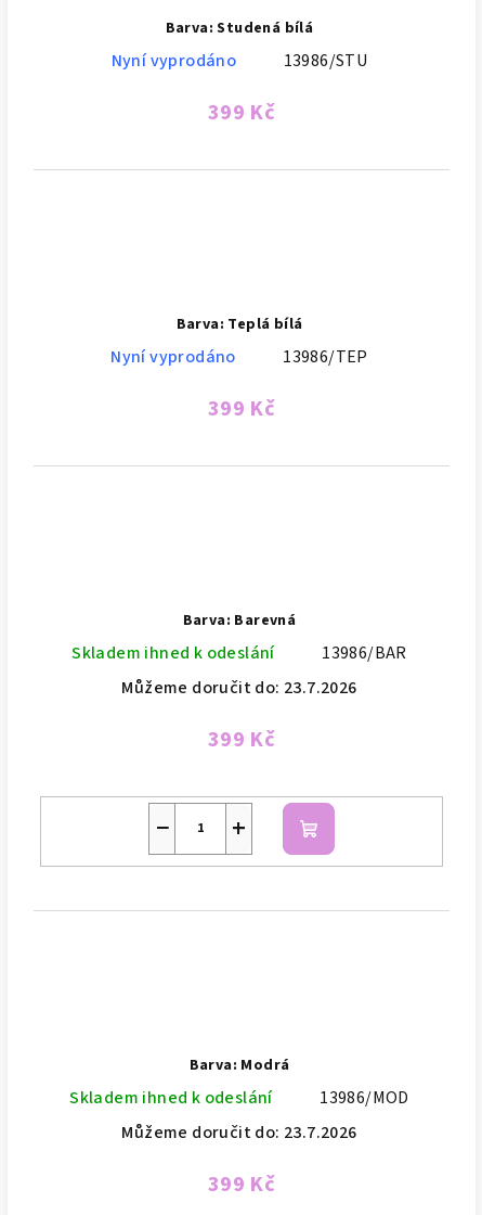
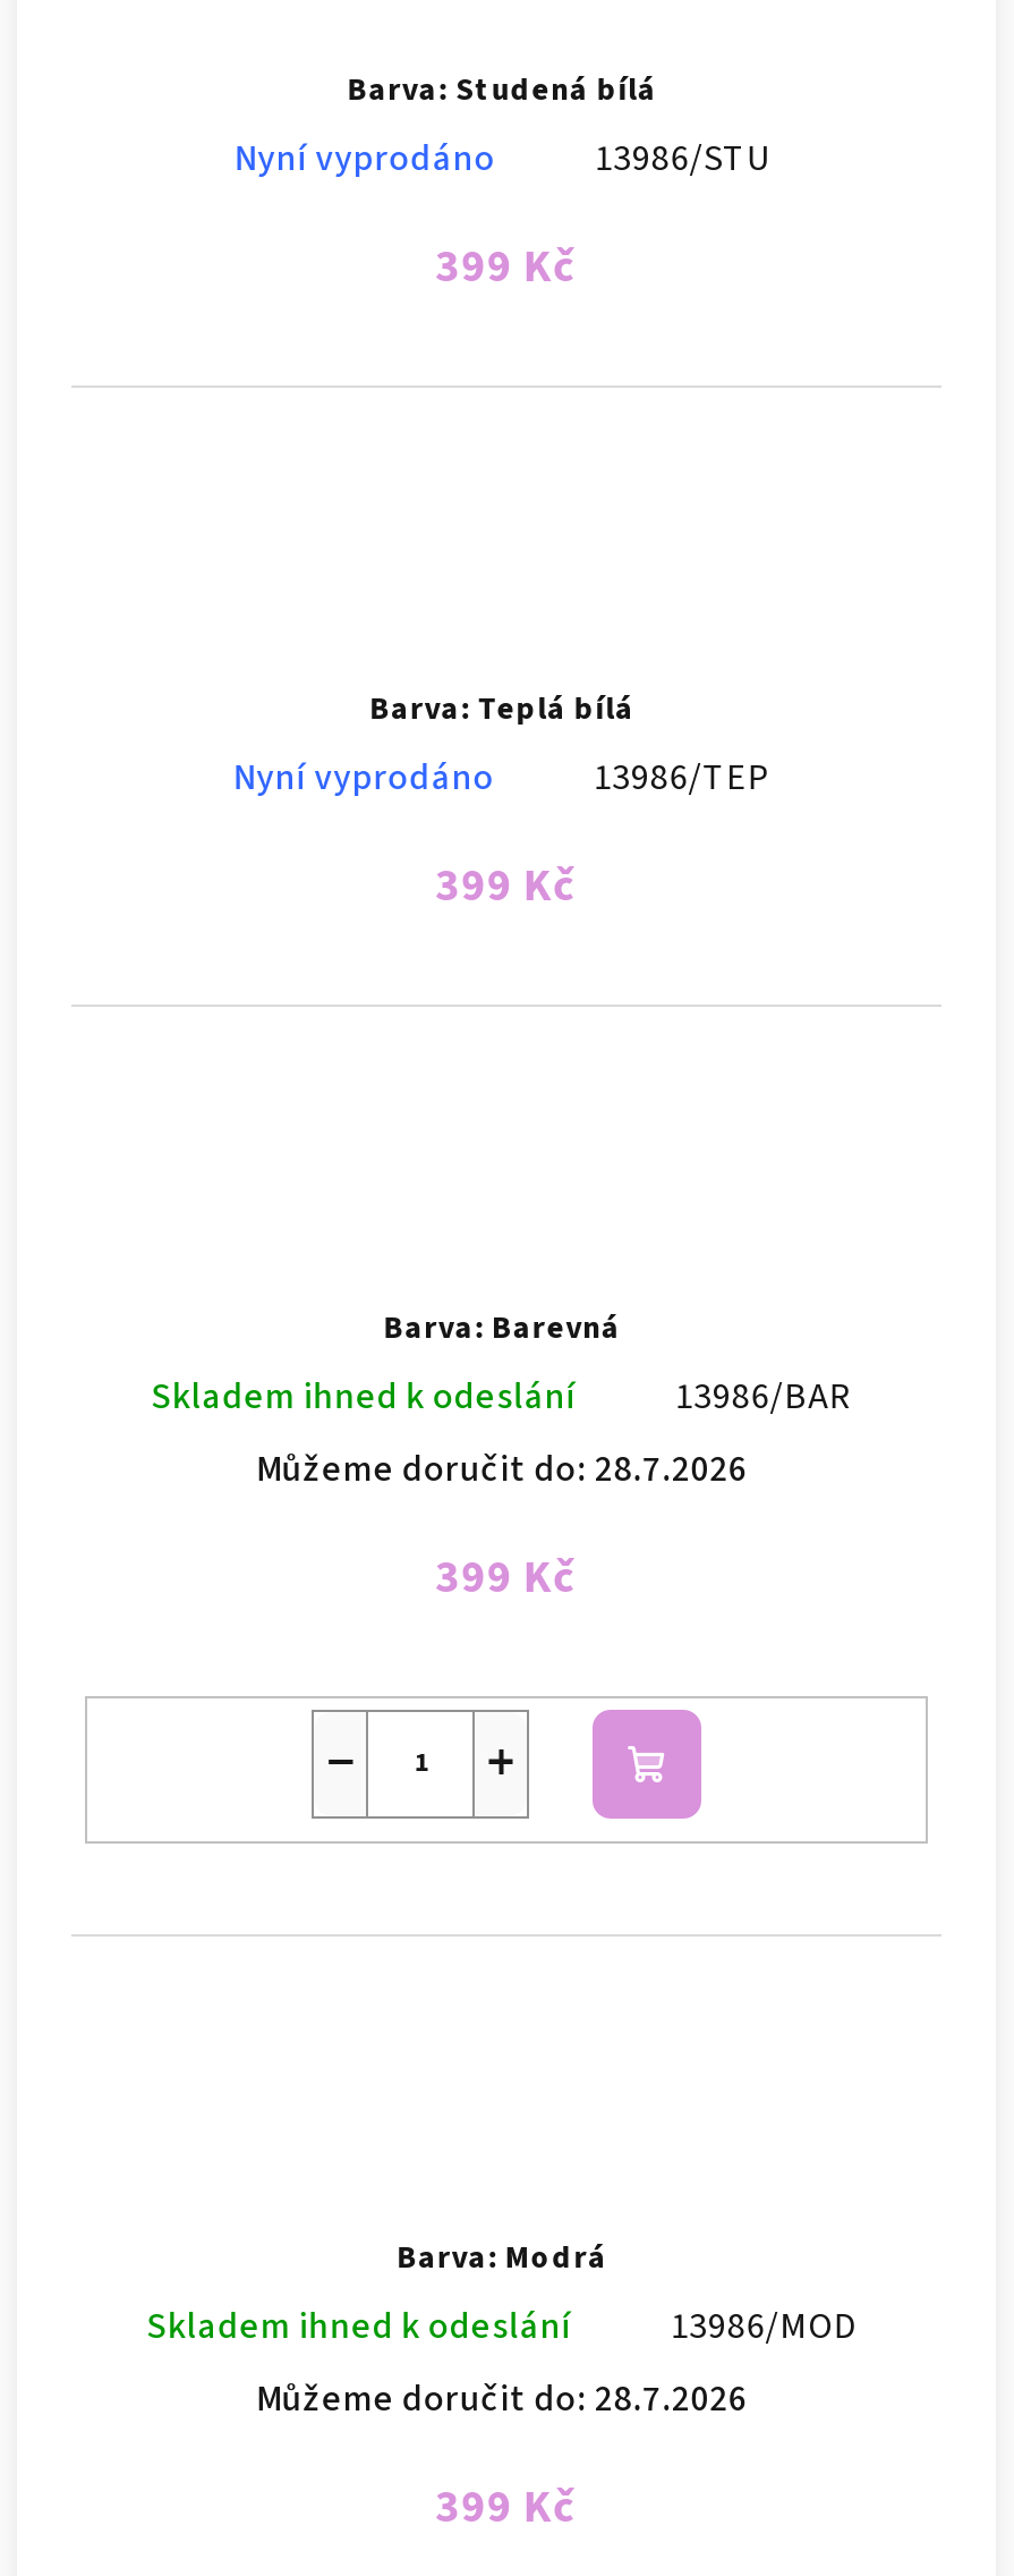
[122,676,357,700] Můžeme doručit do: 23.7.2026 -> [256,1444,748,1494] Můžeme doručit do: 28.7.2026
[122,1121,357,1145] Můžeme doručit do: 23.7.2026 -> [256,2375,748,2425] Můžeme doručit do: 28.7.2026

